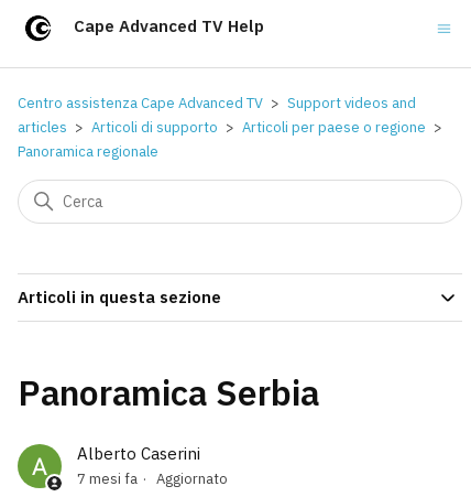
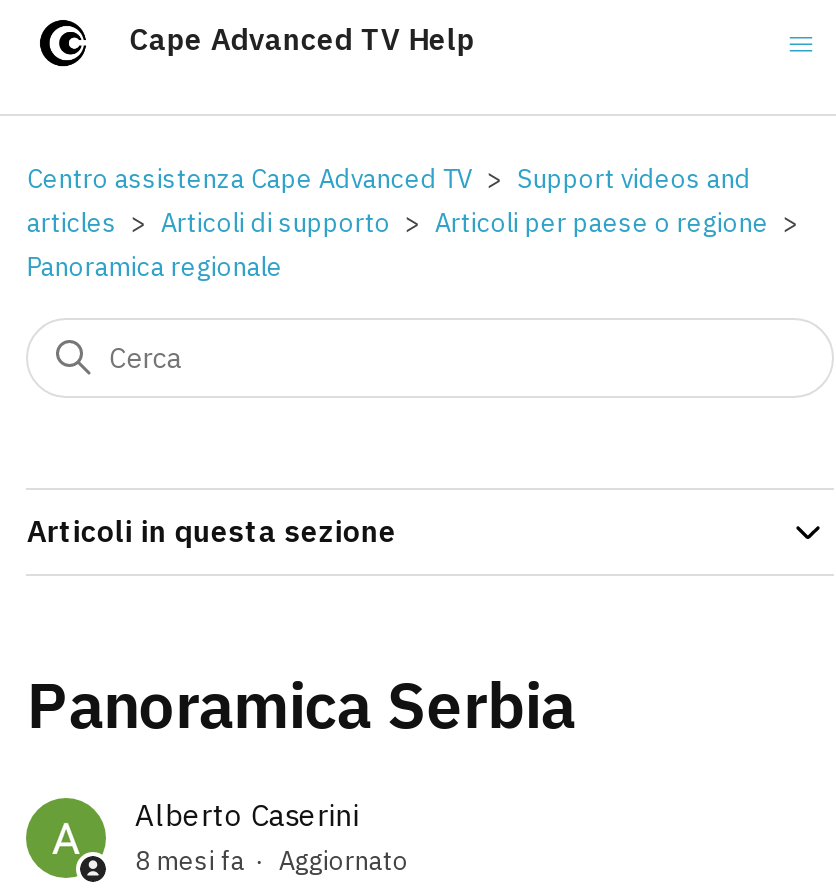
[77,470,228,489] 7 mesi fa Aggiornato -> [135,845,409,879] 8 mesi fa Aggiornato

